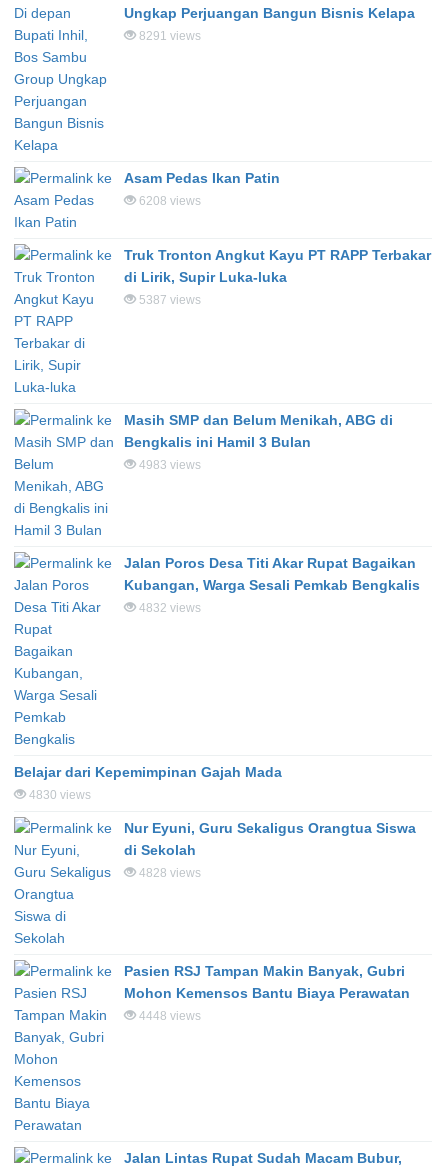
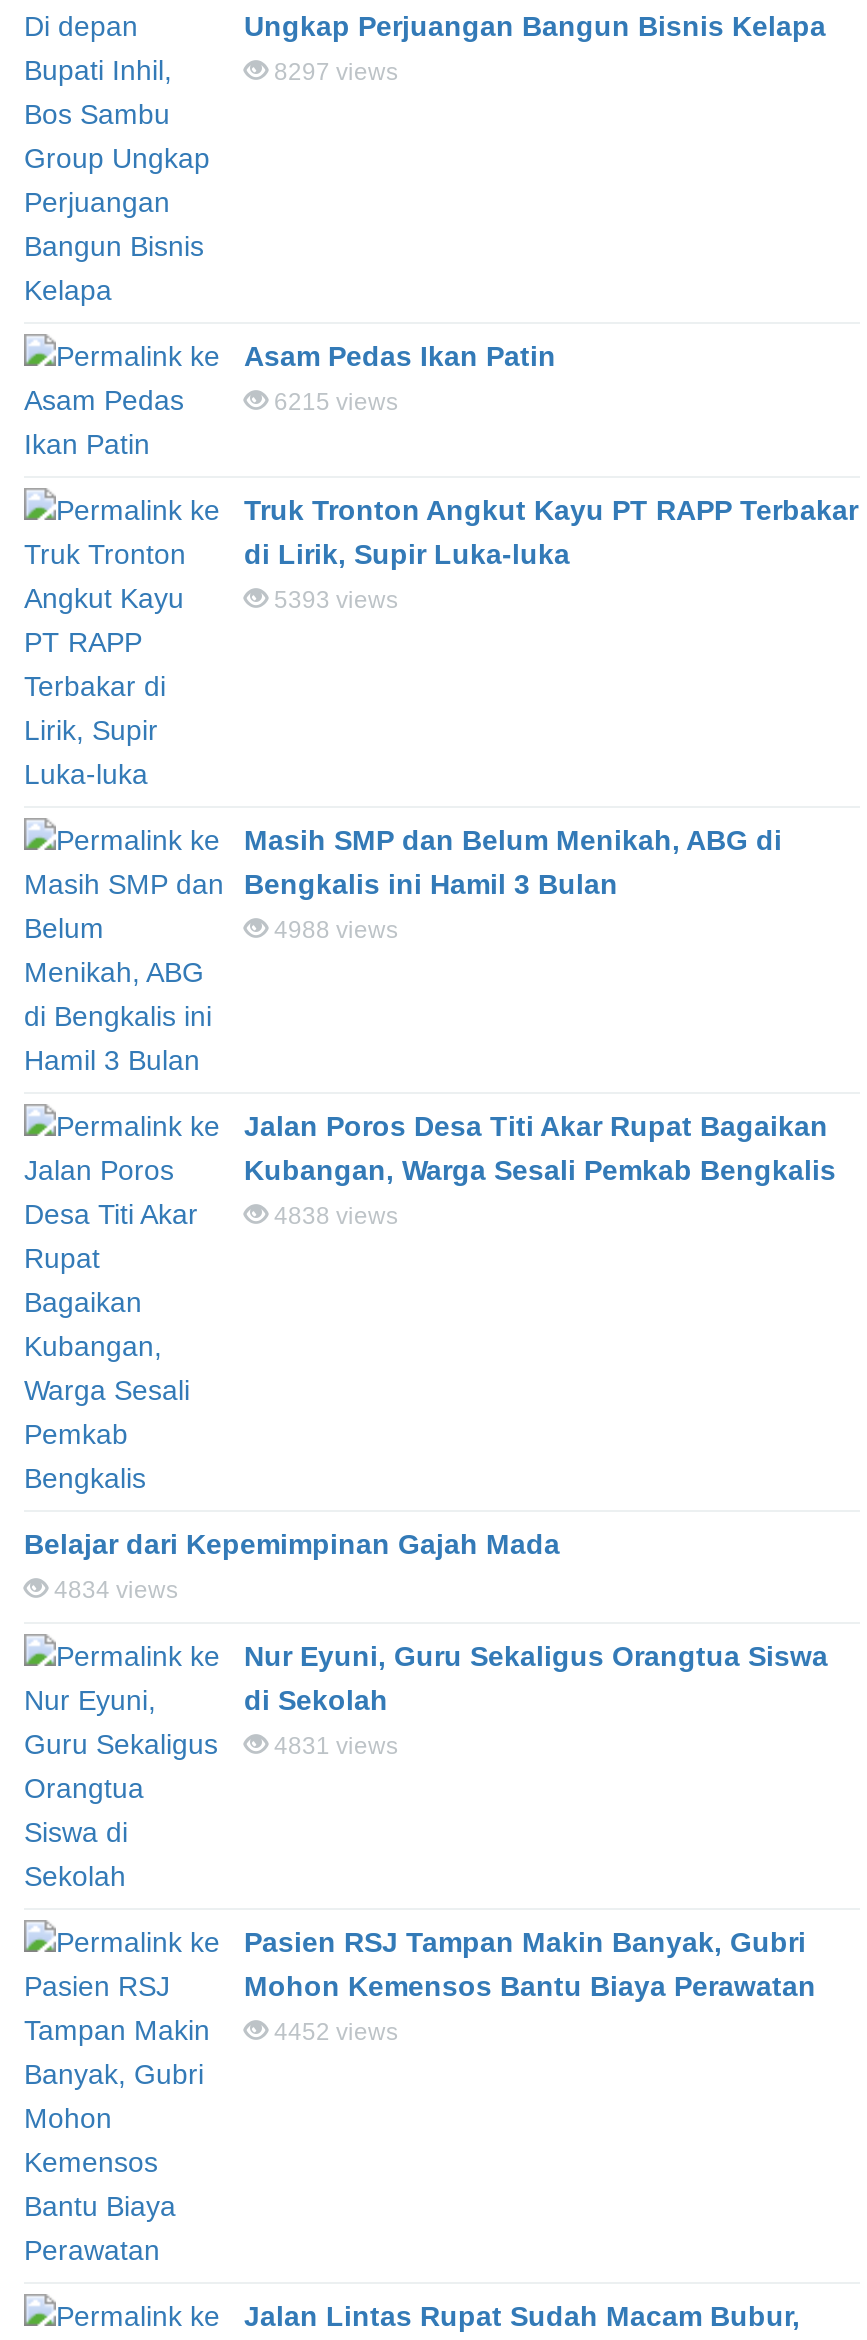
[136,29,201,43] 8291 views -> [268,57,398,85] 8297 views
[136,194,201,208] 6208 views -> [268,387,398,415] 6215 views
[136,293,201,307] 5387 views -> [268,585,398,613] 5393 views
[136,458,201,472] 4983 views -> [268,915,398,943] 4988 views
[136,601,201,615] 4832 views -> [268,1201,398,1229] 4838 views
[26,788,91,802] 4830 views -> [48,1575,178,1603] 4834 views
[136,866,201,880] 4828 views -> [268,1731,398,1759] 4831 views
[136,1009,201,1023] 4448 views -> [268,2017,398,2045] 4452 views

